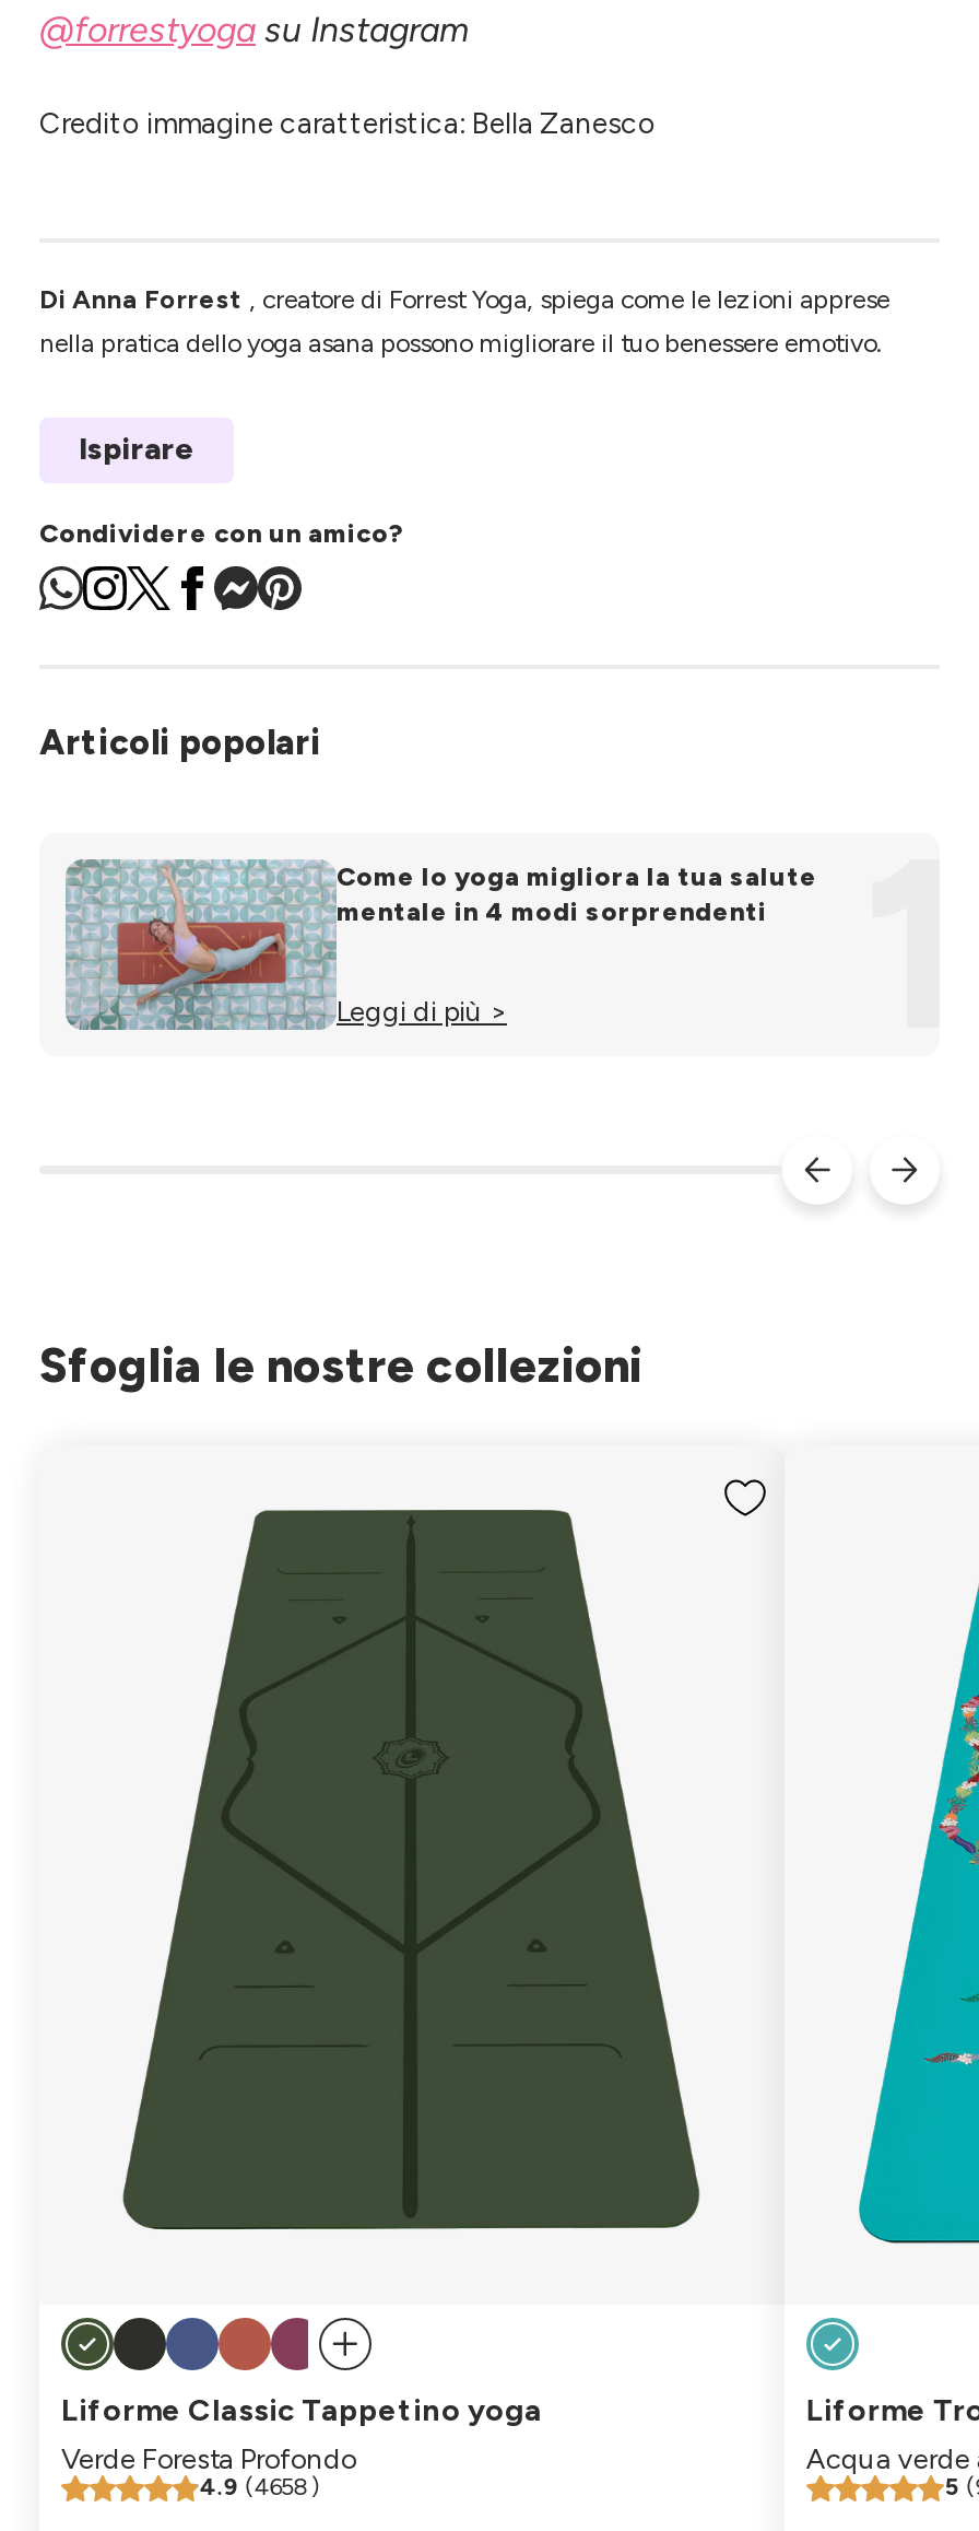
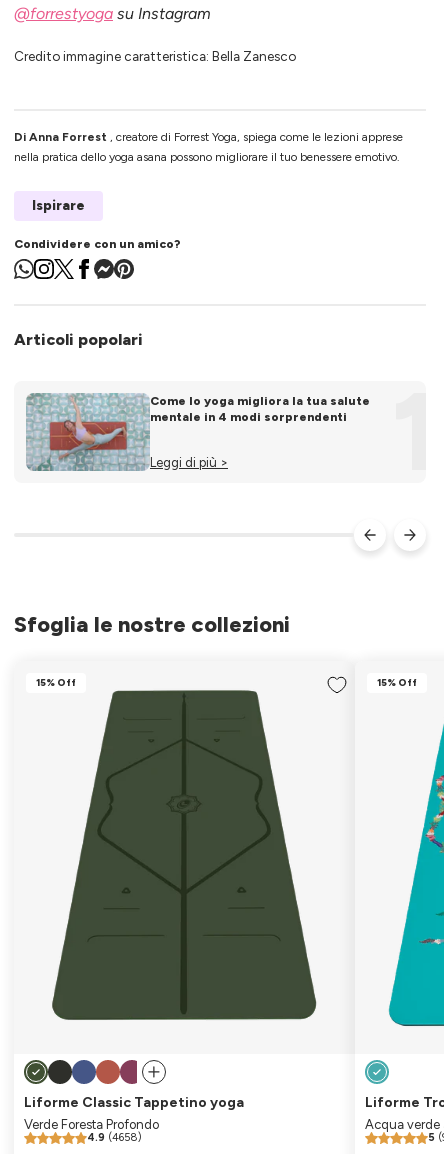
none -> [36,676,76,689] 15% Off
none -> [377,676,417,689] 15% Off

